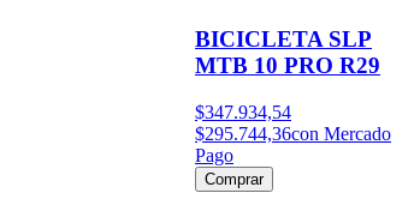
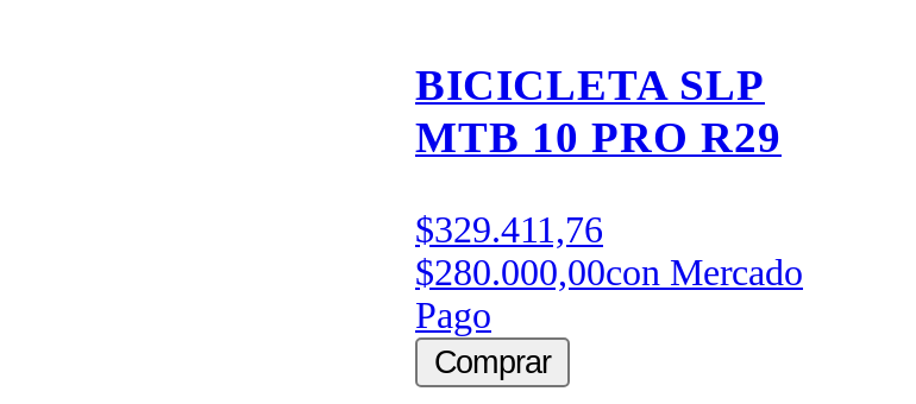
[195,102,291,122] $347.934,54 -> [415,209,603,249] $329.411,76
[195,123,391,144] $295.744,36con Mercado -> [415,251,803,292] $280.000,00con Mercado

